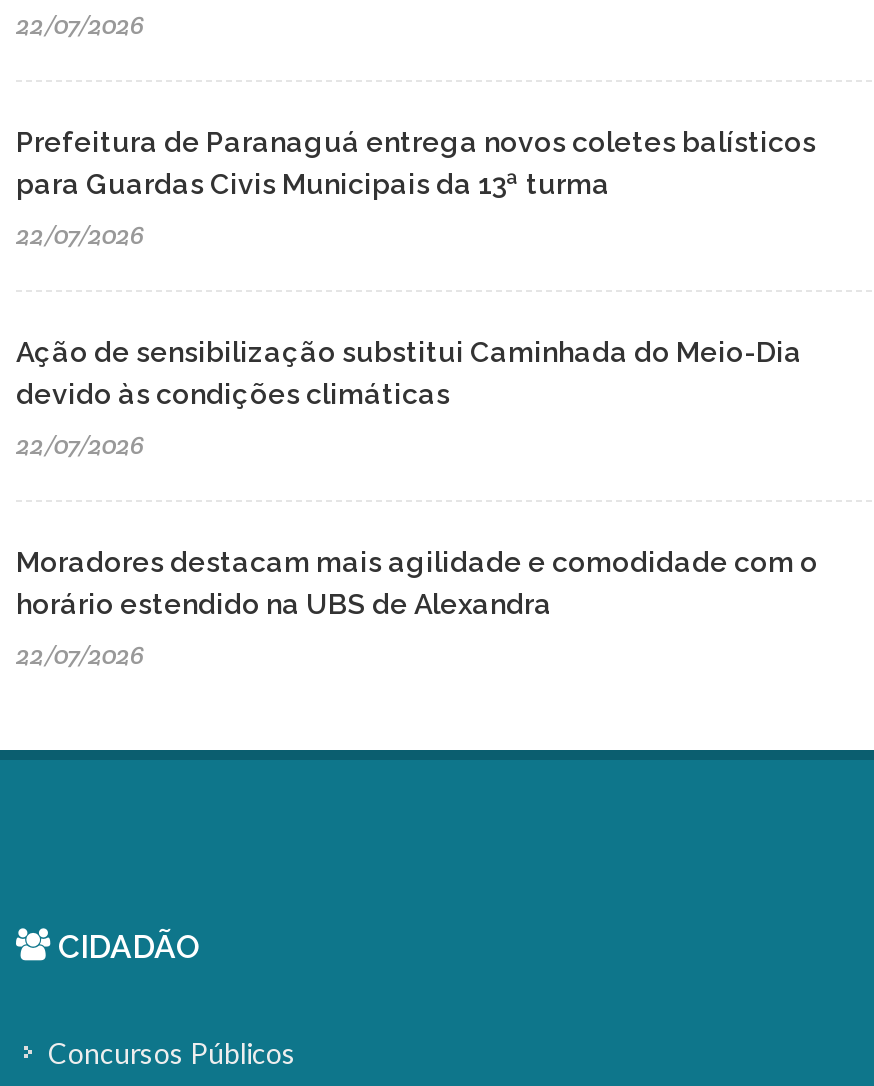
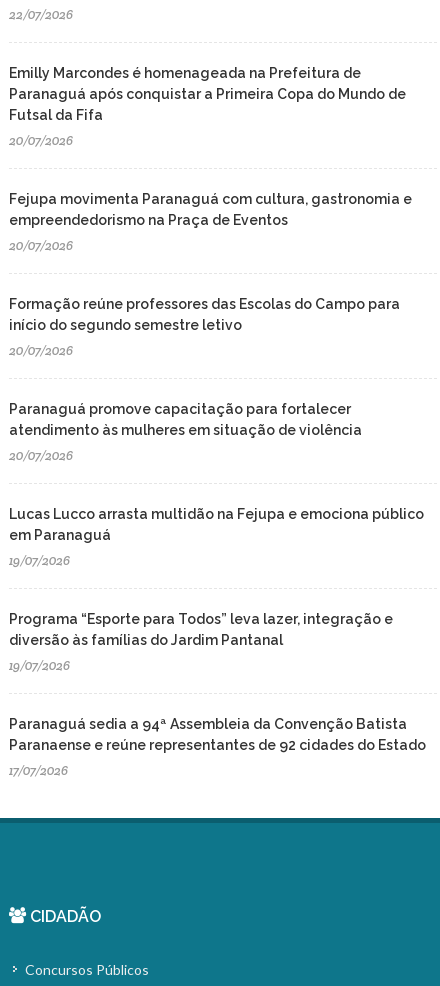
[16,127,818,673] Prefeitura de Paranaguá entrega novos coletes balísticos | para Guardas Civis Municipais da 13ª turma | 22/07/2026 | Ação de sensibilização substitui Caminhada do Meio-Dia | devido às condições climáticas | 22/07/2026 | Moradores destacam mais agilidade e comodidade com o | horário estendido na UBS de Alexandra | 22/07/2026 -> [9,64,426,778] Emilly Marcondes é homenageada na Prefeitura de | Paranaguá após conquistar a Primeira Copa do Mundo de | Futsal da Fifa | 20/07/2026 | Fejupa movimenta Paranaguá com cultura, gastronomia e | empreendedorismo na Praça de Eventos | 20/07/2026 | Formação reúne professores das Escolas do Campo para | início do segundo semestre letivo | 20/07/2026 | Paranaguá promove capacitação para fortalecer | atendimento às mulheres em situação de violência | 20/07/2026 | Lucas Lucco arrasta multidão na Fejupa e emociona público | em Paranaguá | 19/07/2026 | Programa “Esporte para Todos” leva lazer, integração e | diversão às famílias do Jardim Pantanal | 19/07/2026 | Paranaguá sedia a 94ª Assembleia da Convenção Batista | Paranaense e reúne representantes de 92 cidades do Estado | 17/07/2026

